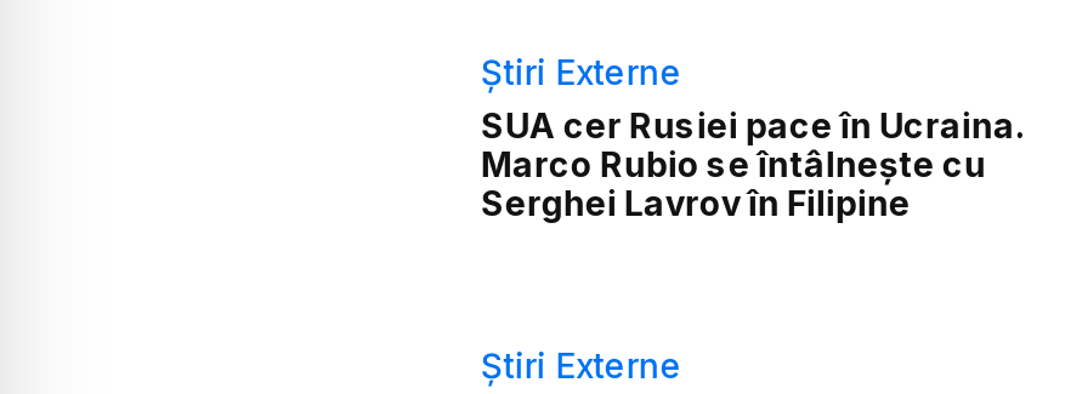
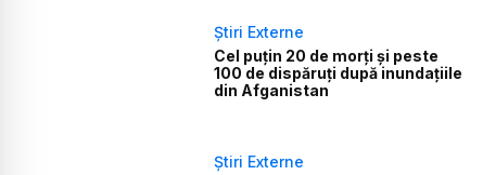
[481,105,1025,224] SUA cer Rusiei pace în Ucraina. | Marco Rubio se întâlnește cu | Serghei Lavrov în Filipine -> [214,46,463,99] Cel puțin 20 de morți și peste | 100 de dispăruți după inundațiile | din Afganistan

